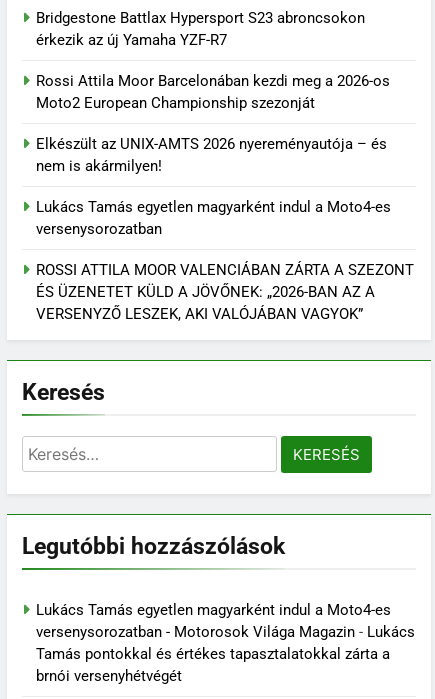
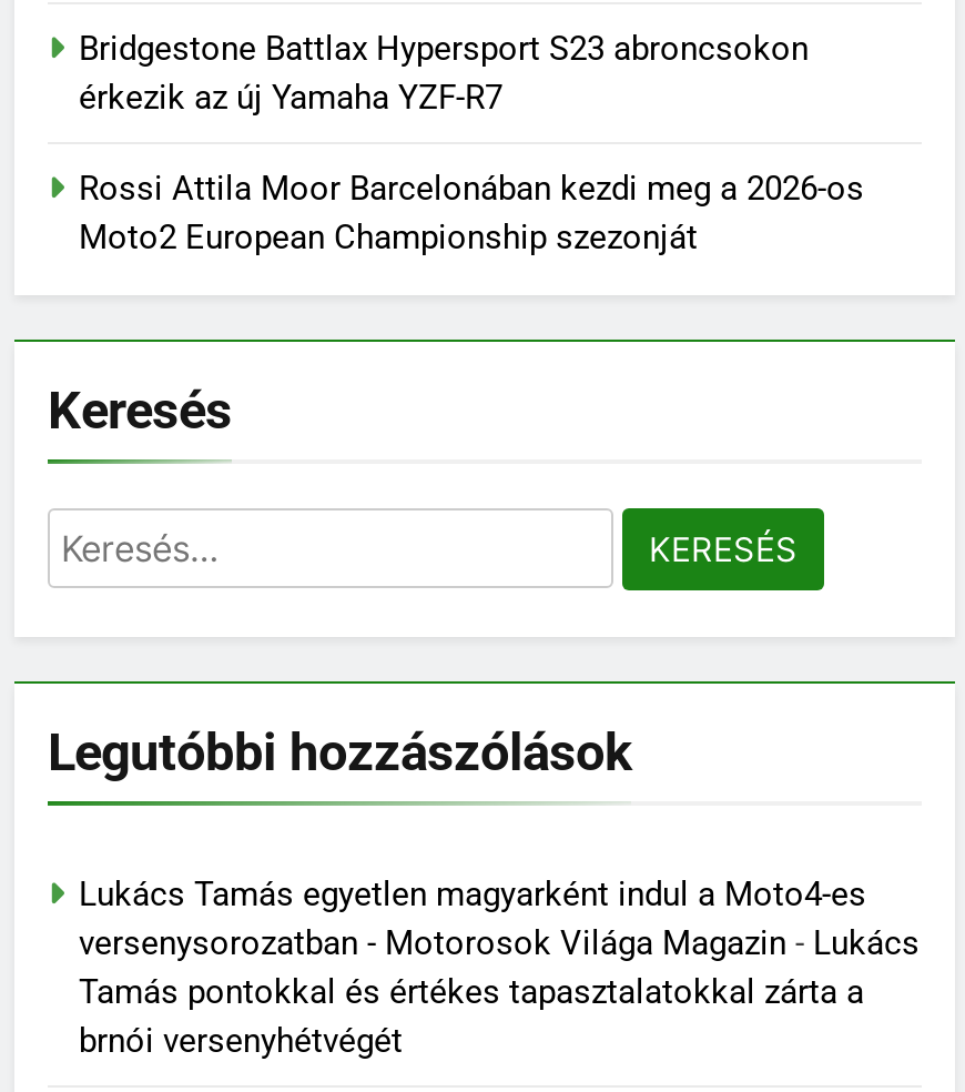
[36,135,414,323] Elkészült az UNIX-AMTS 2026 nyereményautója – és | nem is akármilyen! | Lukács Tamás egyetlen magyarként indul a Moto4-es | versenysorozatban | ROSSI ATTILA MOOR VALENCIÁBAN ZÁRTA A SZEZONT | ÉS ÜZENETET KÜLD A JÖVŐNEK: „2026-BAN AZ A | VERSENYZŐ LESZEK, AKI VALÓJÁBAN VAGYOK” -> none

